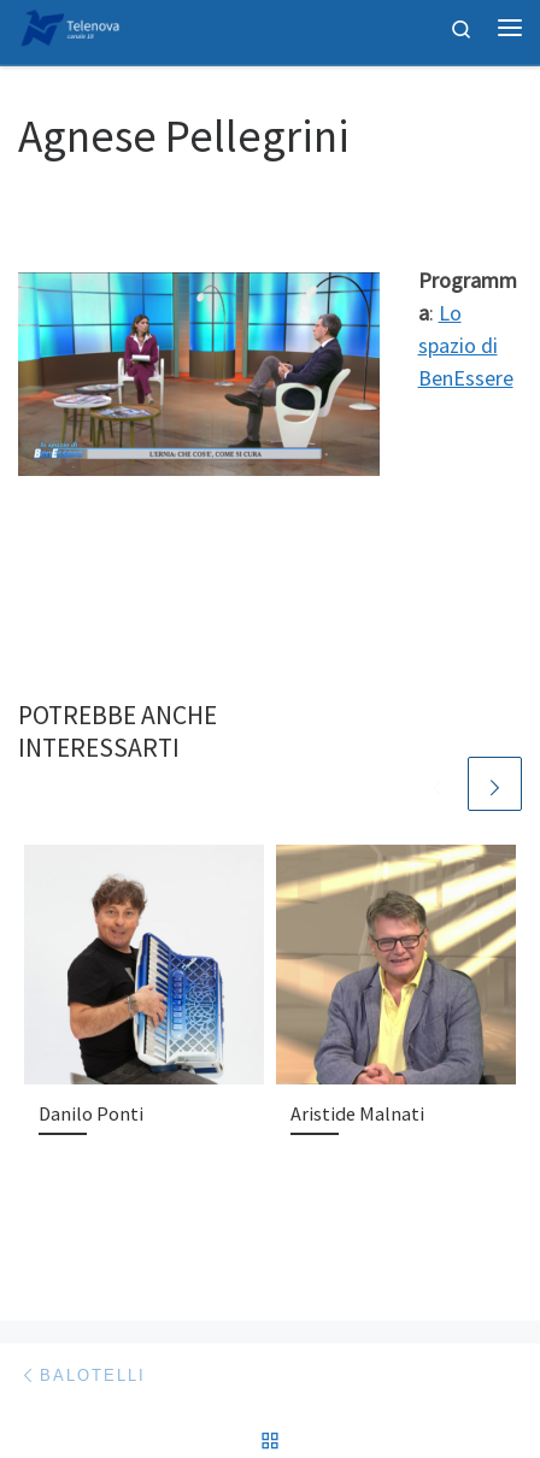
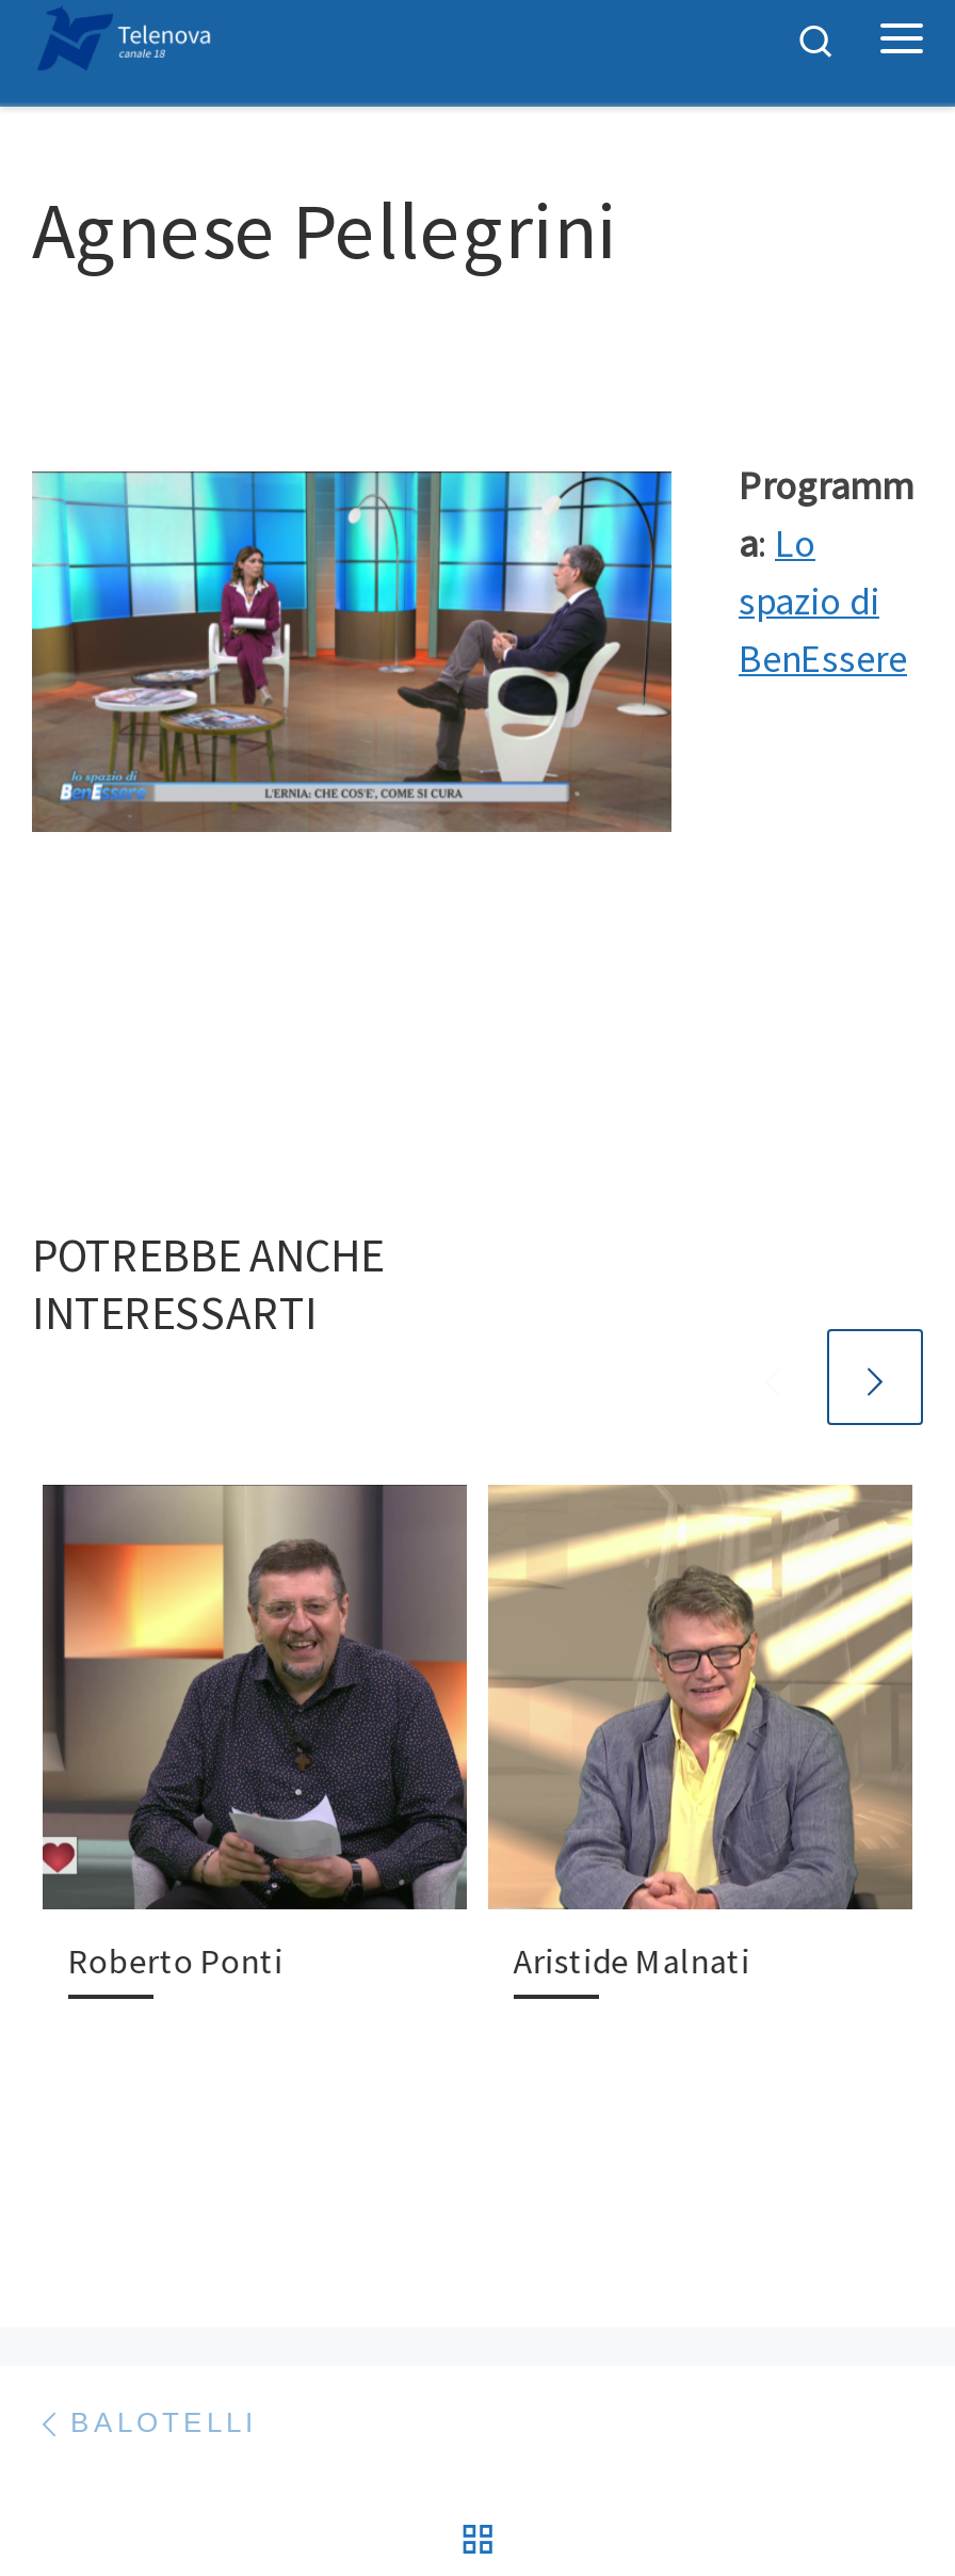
[24,845,264,1125] [image] | Danilo Ponti -> [41,1483,469,1981] [image] | Roberto Ponti

